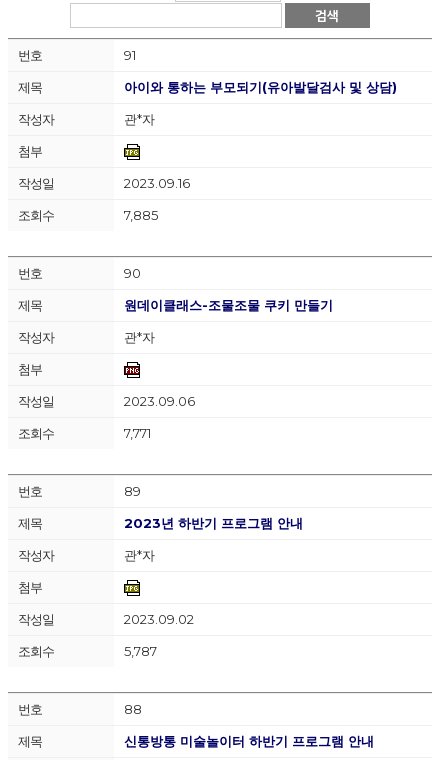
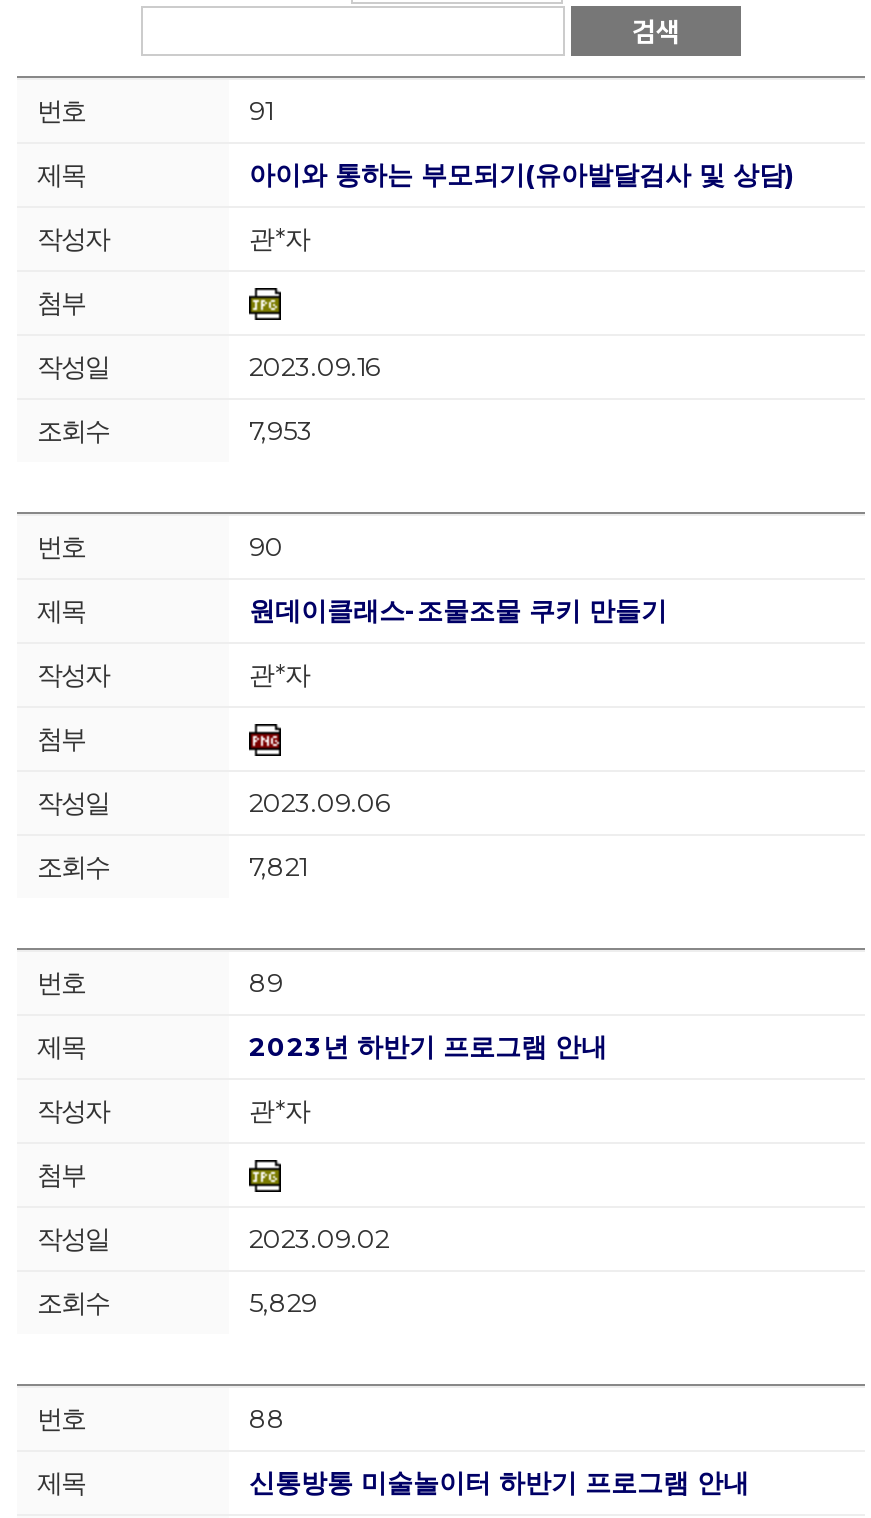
[124,207,158,223] 7,885 -> [249,414,313,446] 7,953
[124,425,151,441] 7,771 -> [249,850,307,882] 7,821
[124,643,157,659] 5,787 -> [249,1286,317,1318] 5,829

